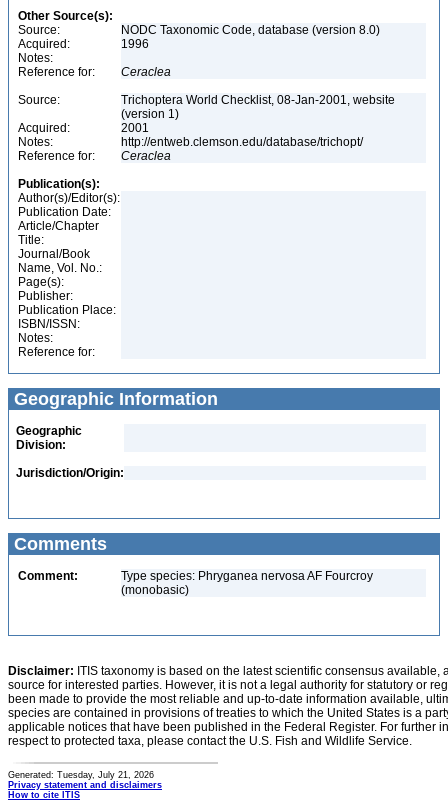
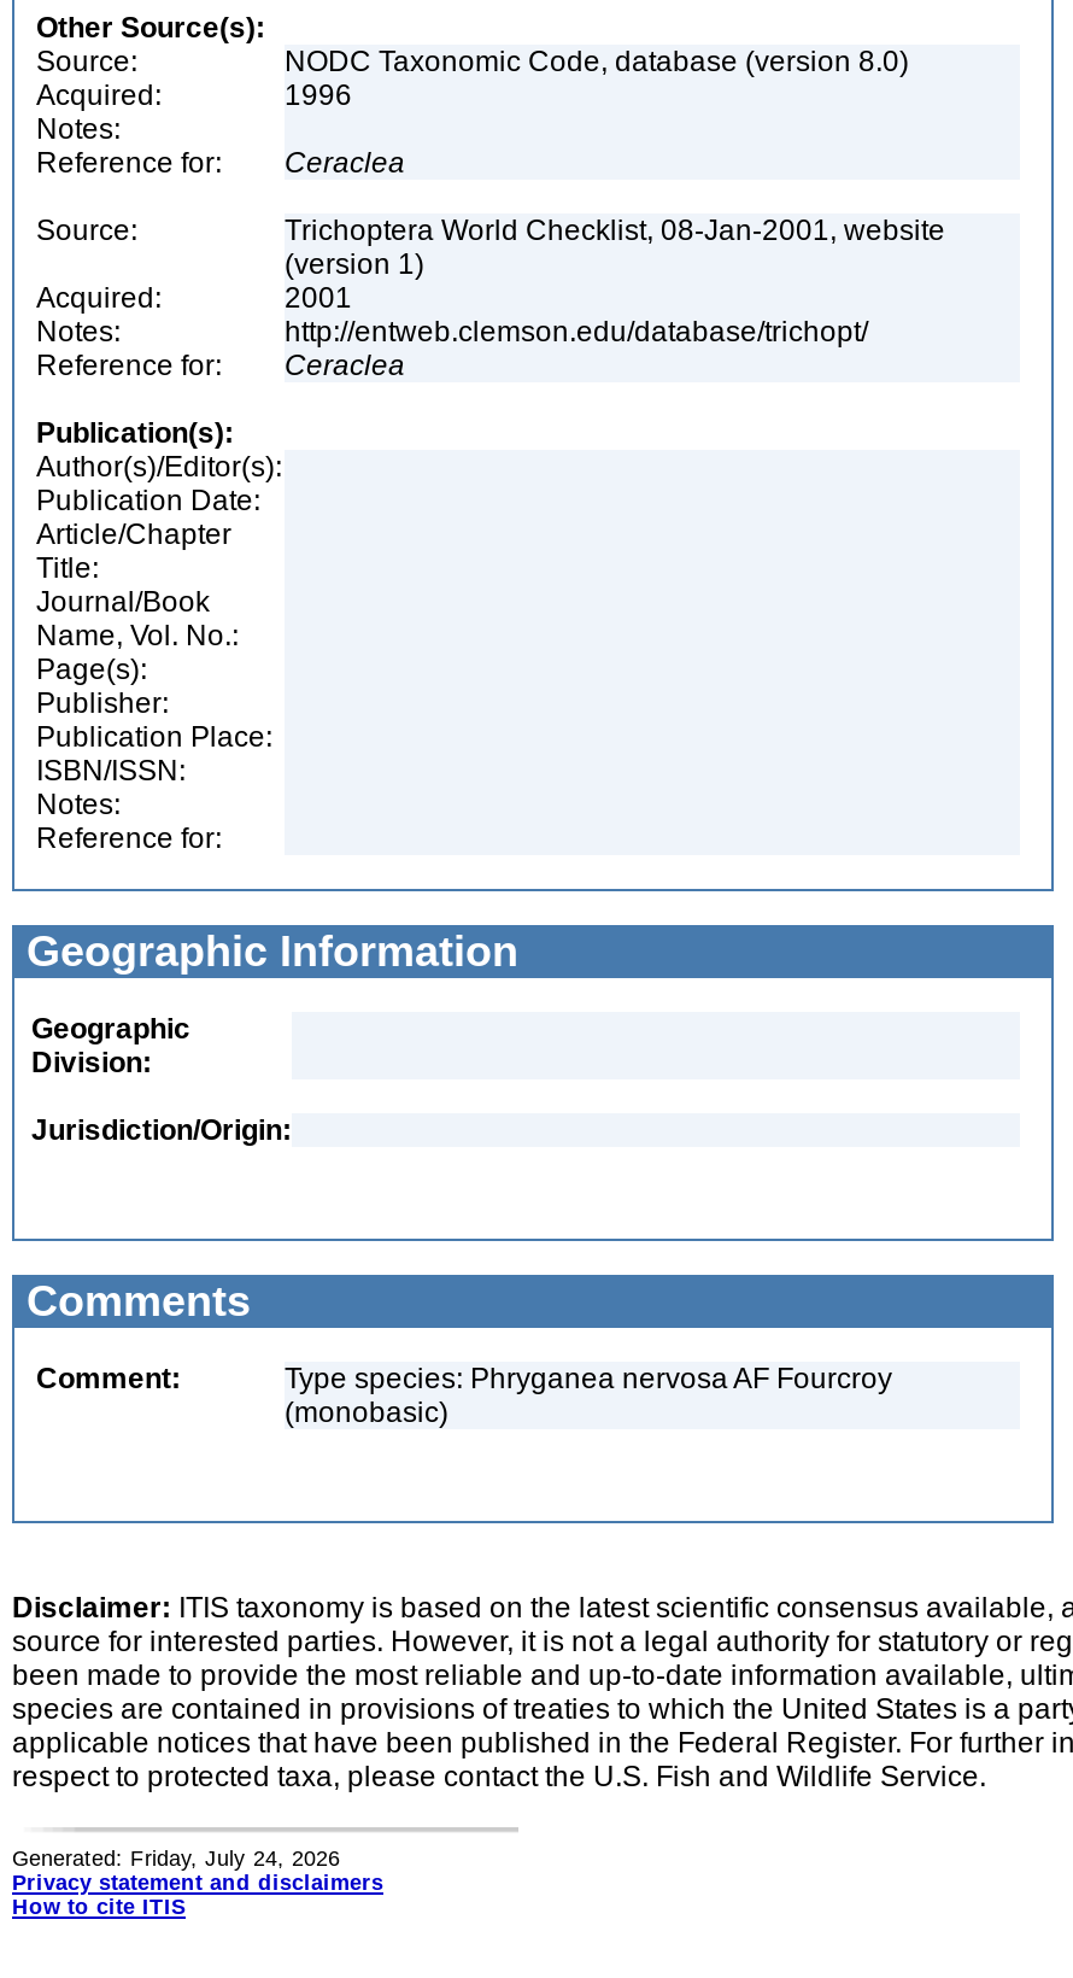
[8,770,154,780] Generated: Tuesday, July 21, 2026 -> [12,1847,340,1871] Generated: Friday, July 24, 2026

